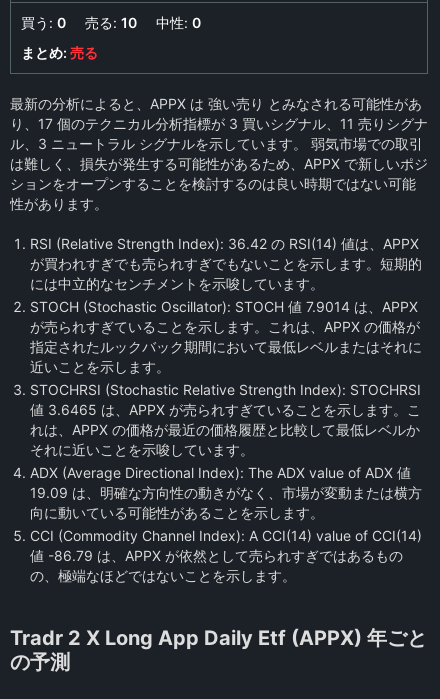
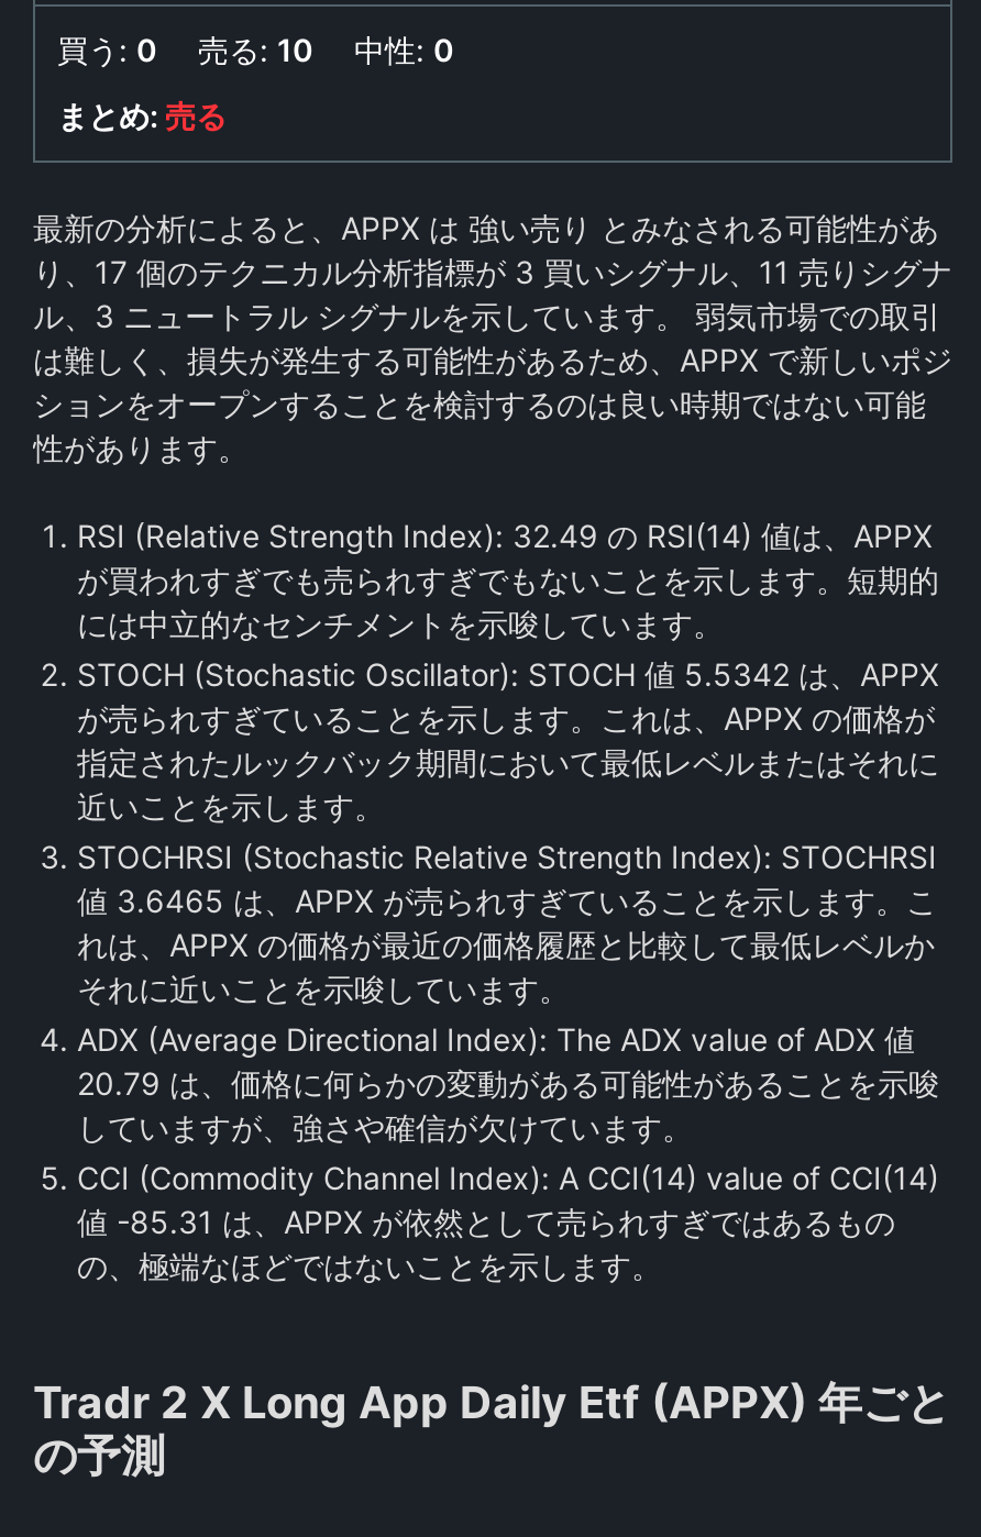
[30,234,419,251] RSI (Relative Strength Index): 36.42 の RSI(14) 値は、APPX -> [77,516,933,553] RSI (Relative Strength Index): 32.49 の RSI(14) 値は、APPX
[30,297,418,314] STOCH (Stochastic Oscillator): STOCH 値 7.9014 は、APPX -> [77,654,939,692] STOCH (Stochastic Oscillator): STOCH 値 5.5342 は、APPX
[30,483,422,520] 19.09 は、明確な方向性の動きがなく、市場が変動または横方 | 向に動いている可能性があることを示します。 -> [77,1063,939,1145] 20.79 は、価格に何らかの変動がある可能性があることを示唆 | していますが、強さや確信が欠けています。
[30,546,403,563] 値 -86.79 は、APPX が依然として売られすぎではあるもの -> [77,1202,895,1239] 値 -85.31 は、APPX が依然として売られすぎではあるもの

